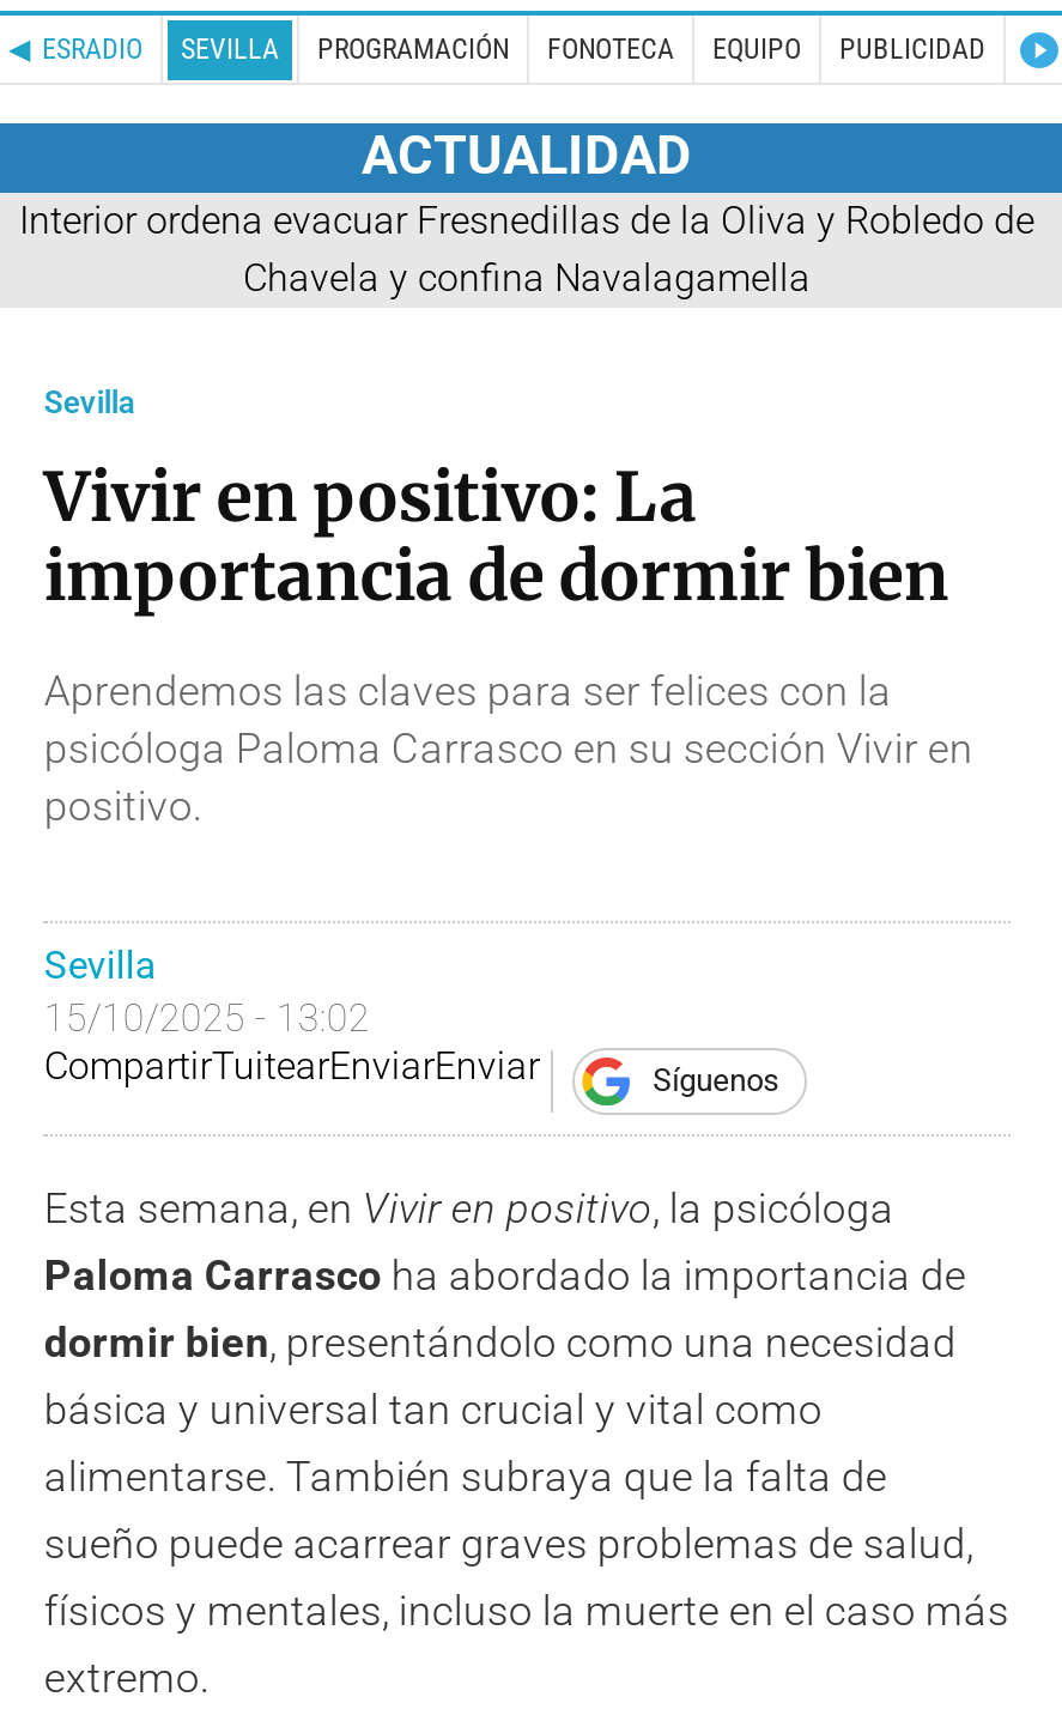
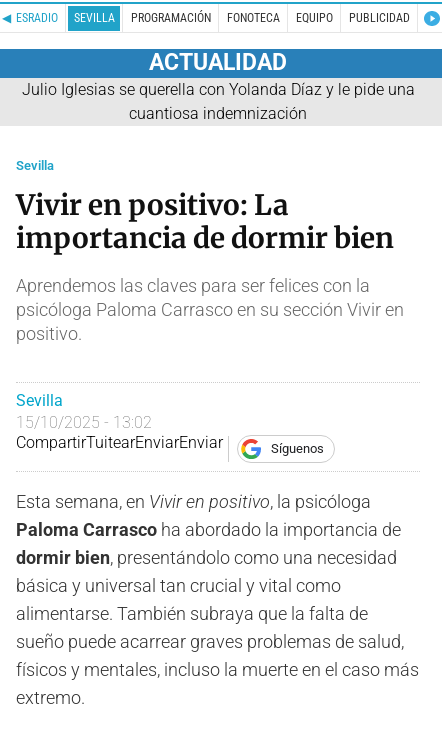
[19,197,1034,300] Interior ordena evacuar Fresnedillas de la Oliva y Robledo de | Chavela y confina Navalagamella -> [21,80,414,123] Julio Iglesias se querella con Yolanda Díaz y le pide una | cuantiosa indemnización

